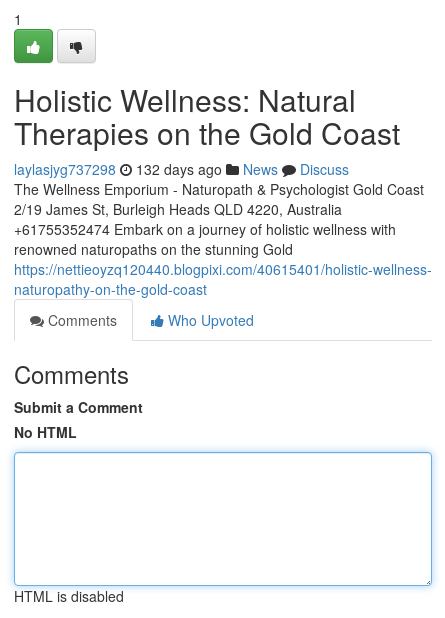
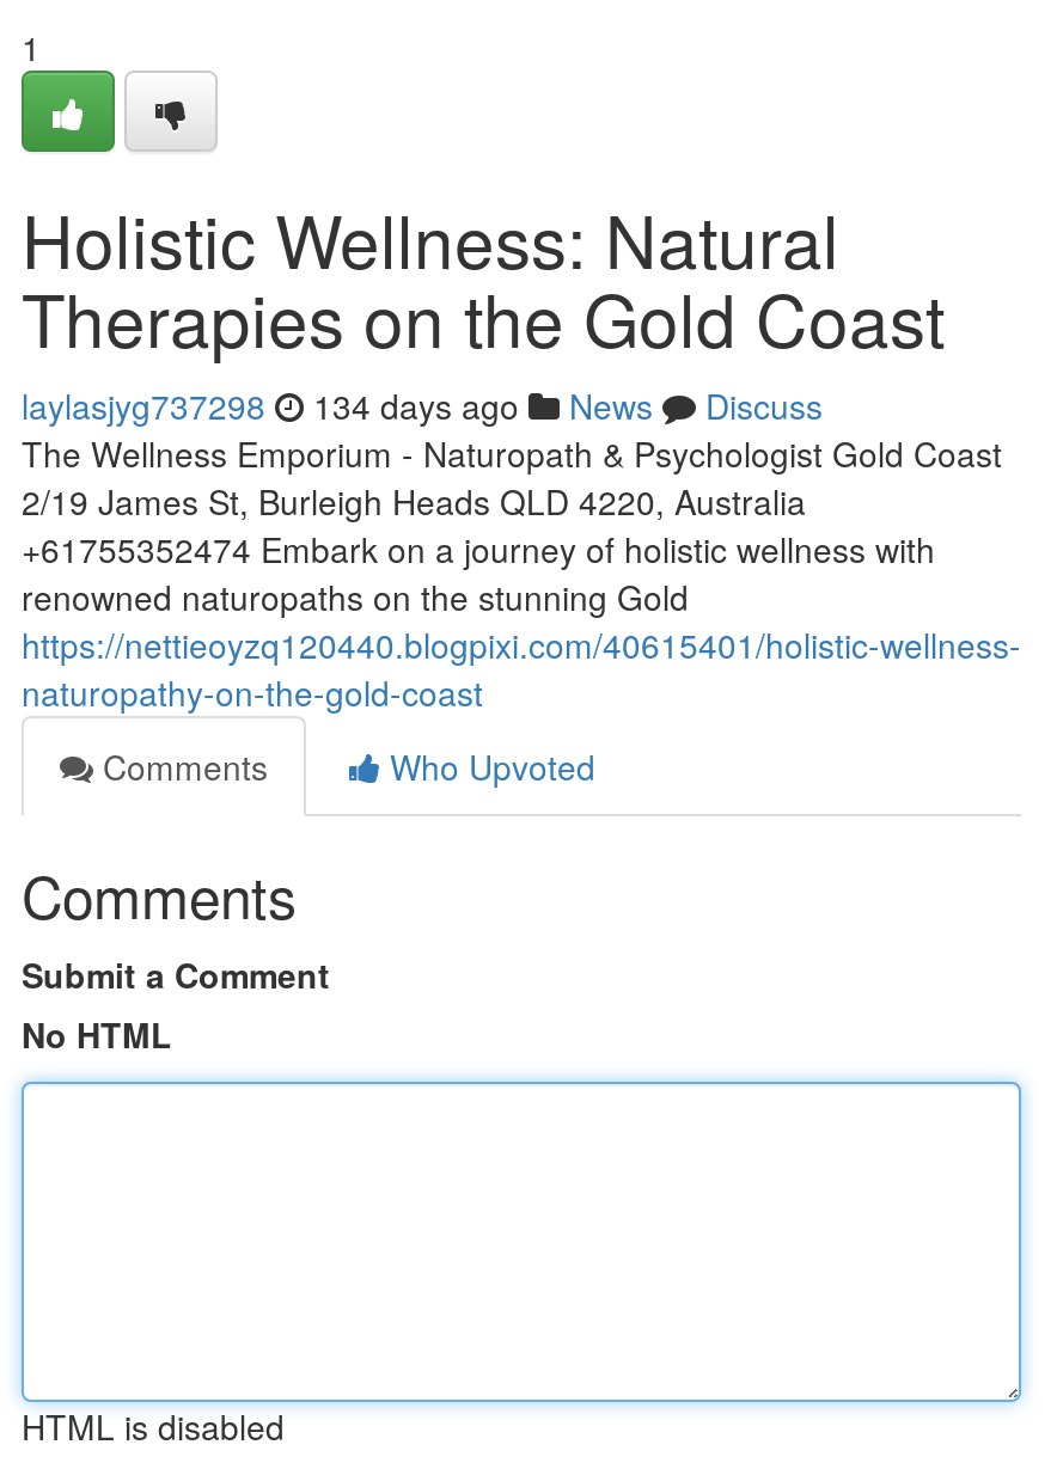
[14,159,349,179] laylasjyg737298 132 days ago News Discuss -> [22,381,823,429] laylasjyg737298 134 days ago News Discuss

